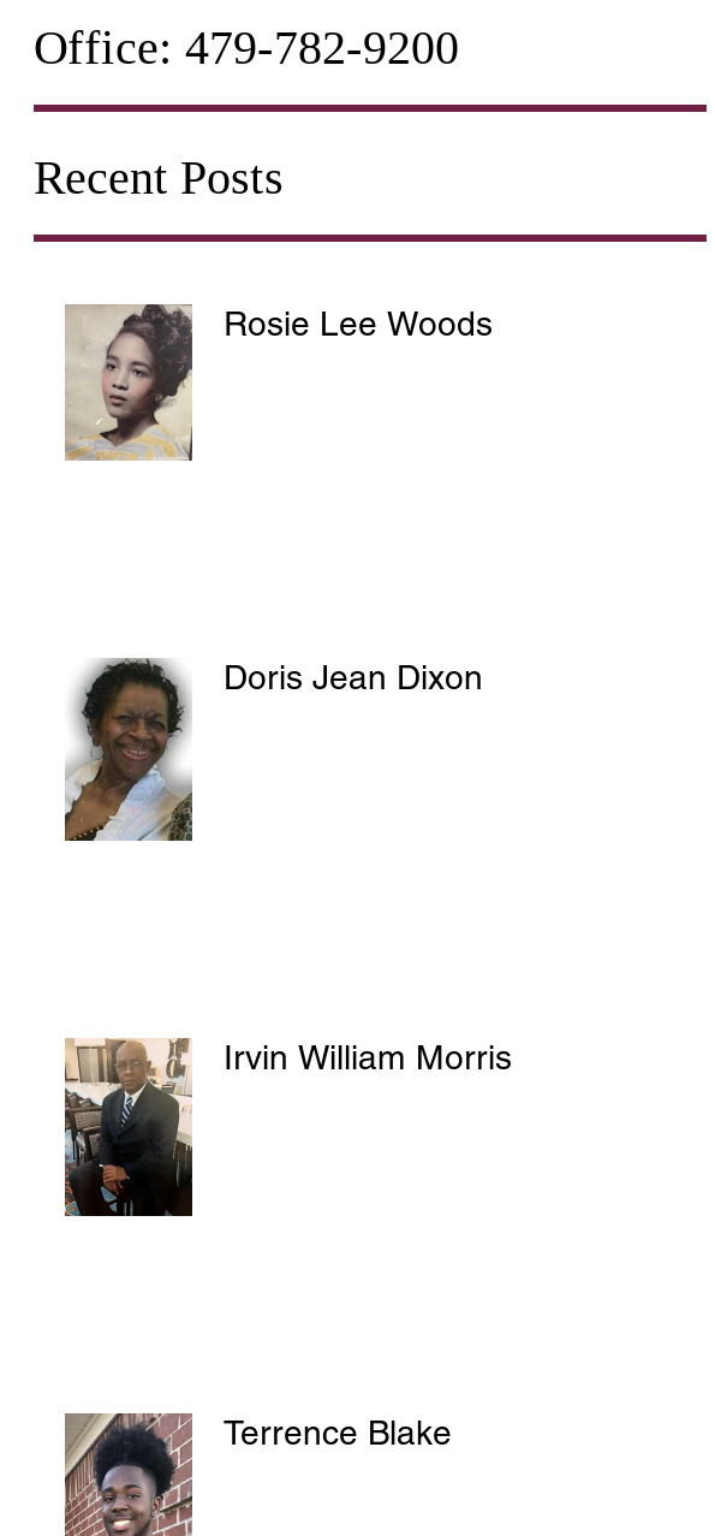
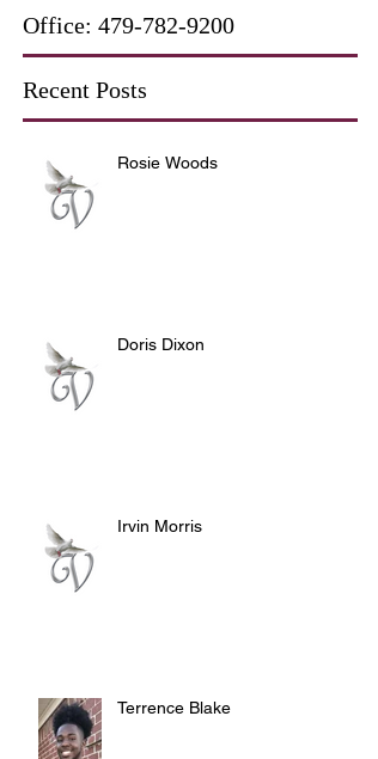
[62,302,493,463] [image] | Rosie Lee Woods -> [38,153,218,228] [image] | Rosie Woods
[62,656,483,843] [image] | Doris Jean Dixon -> [38,329,205,414] [image] | Doris Dixon
[62,1036,512,1218] [image] | Irvin William Morris -> [38,516,202,600] [image] | Irvin Morris

